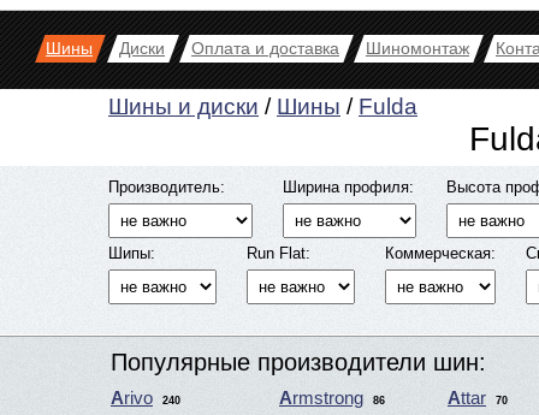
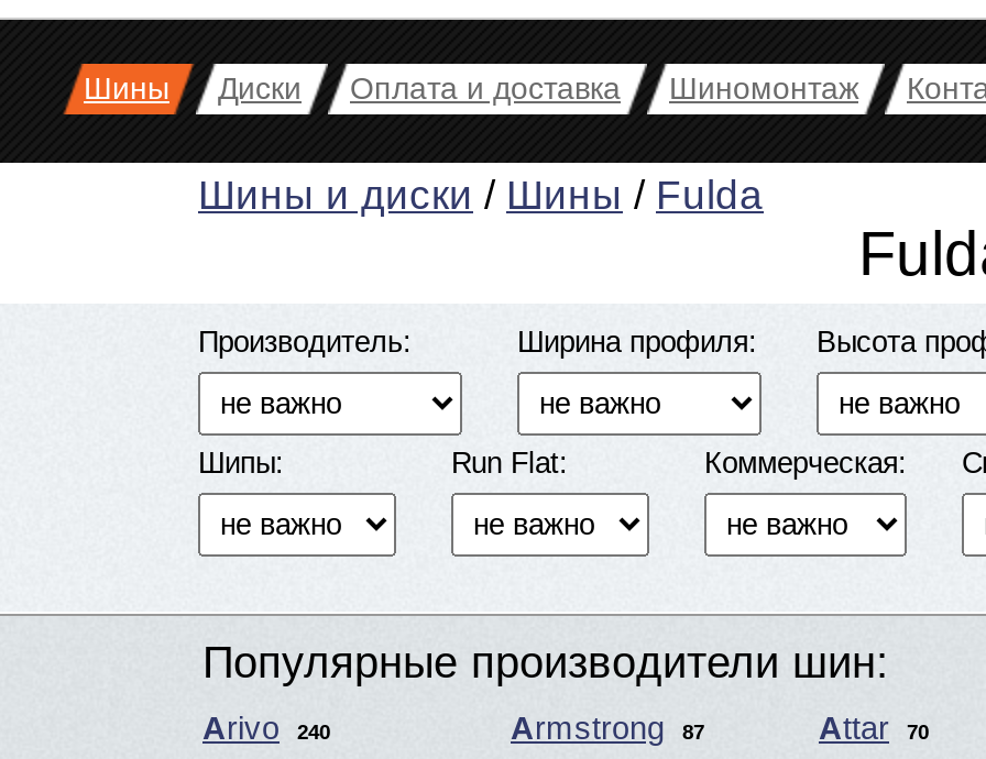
[292,389,385,408] Armstrong 86 -> [535,711,704,746] Armstrong 87

